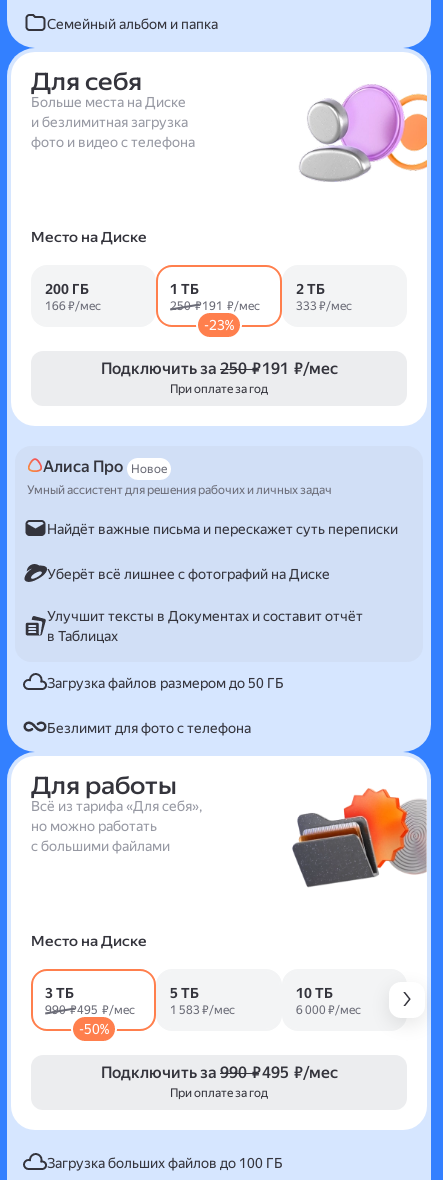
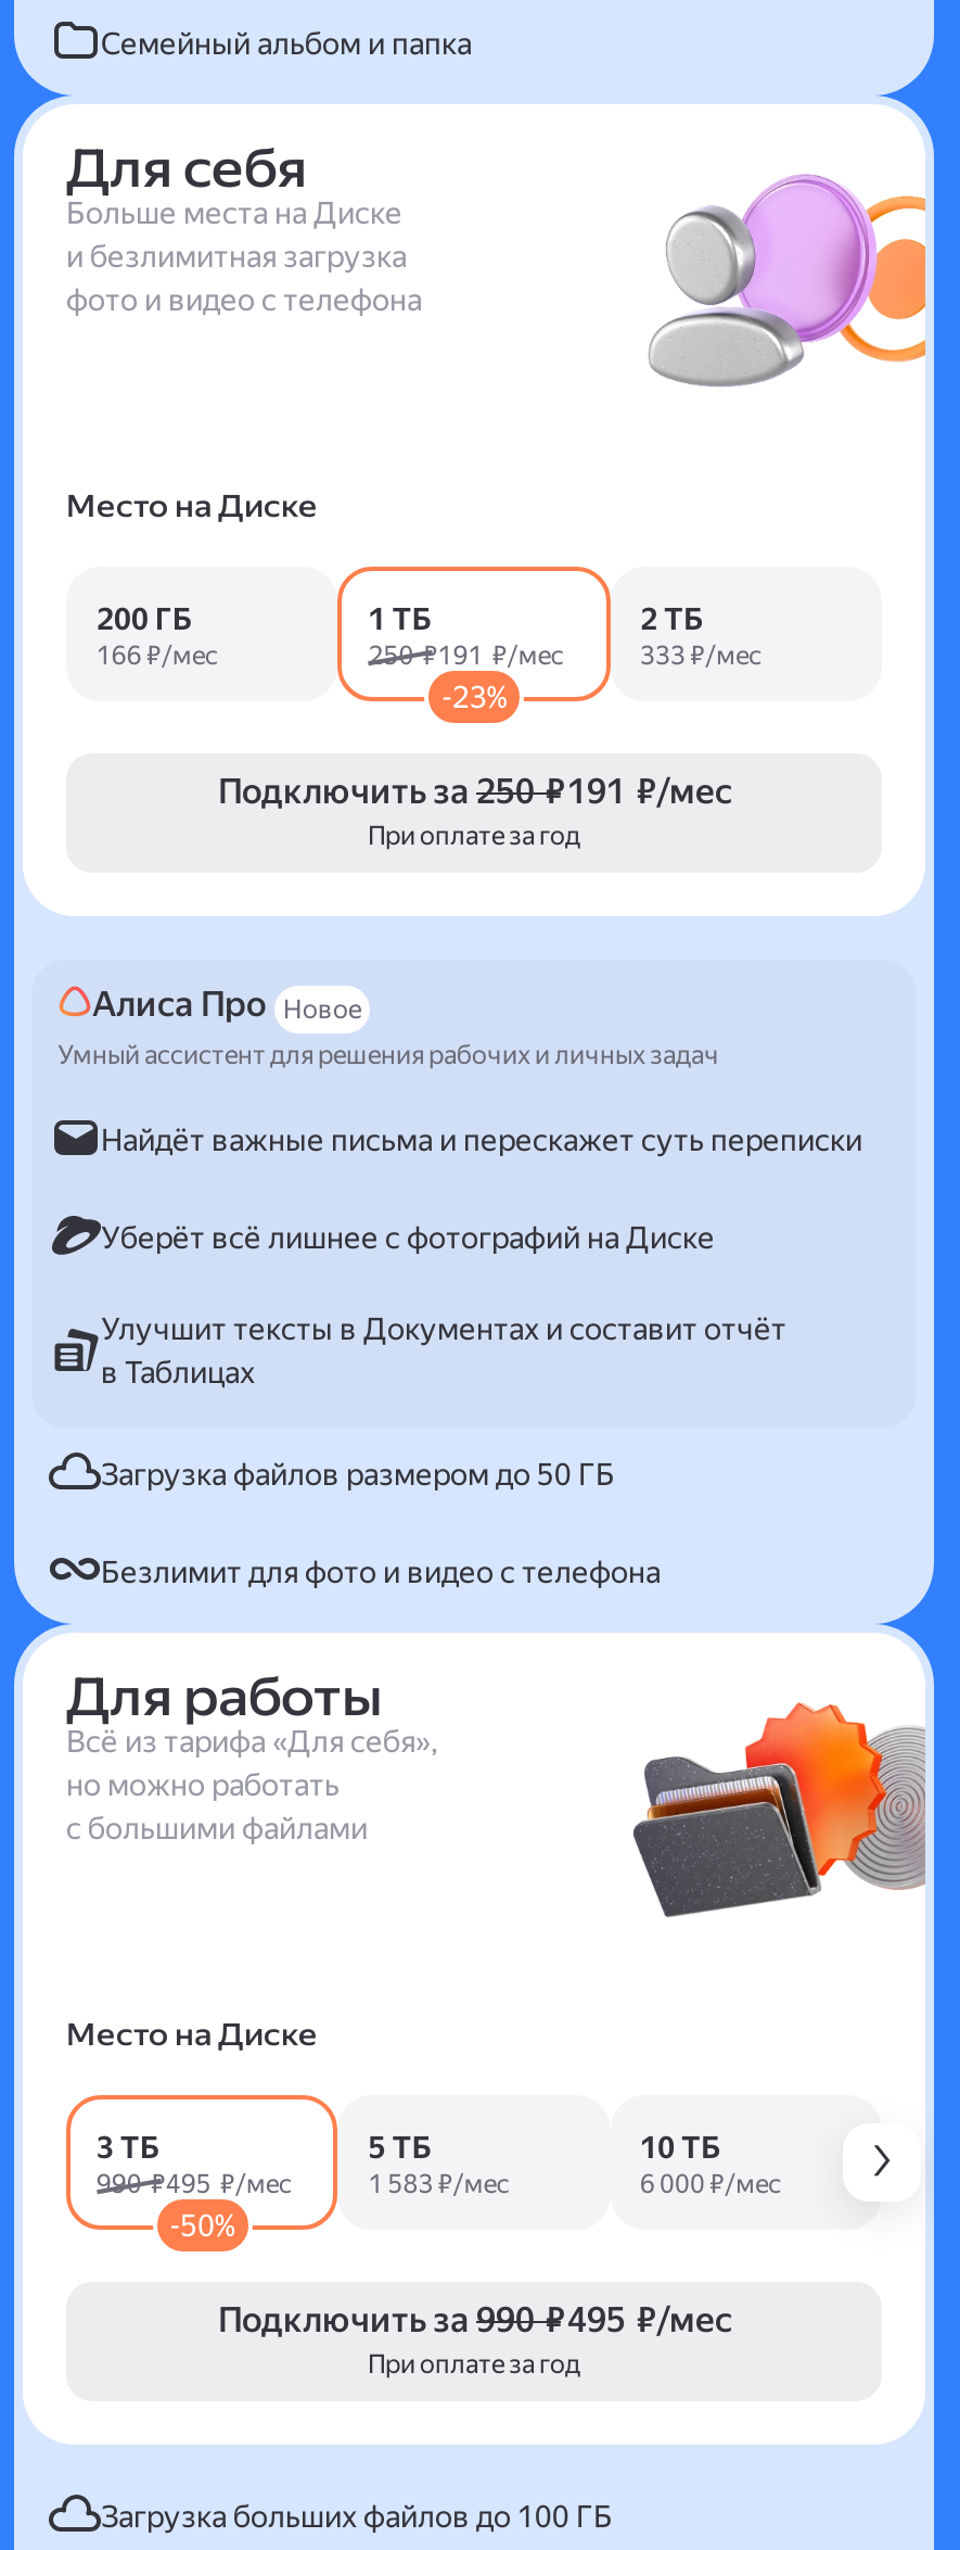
[47,719,251,735] Безлимит для фото с телефона -> [101,1553,661,1588] Безлимит для фото и видео с телефона

